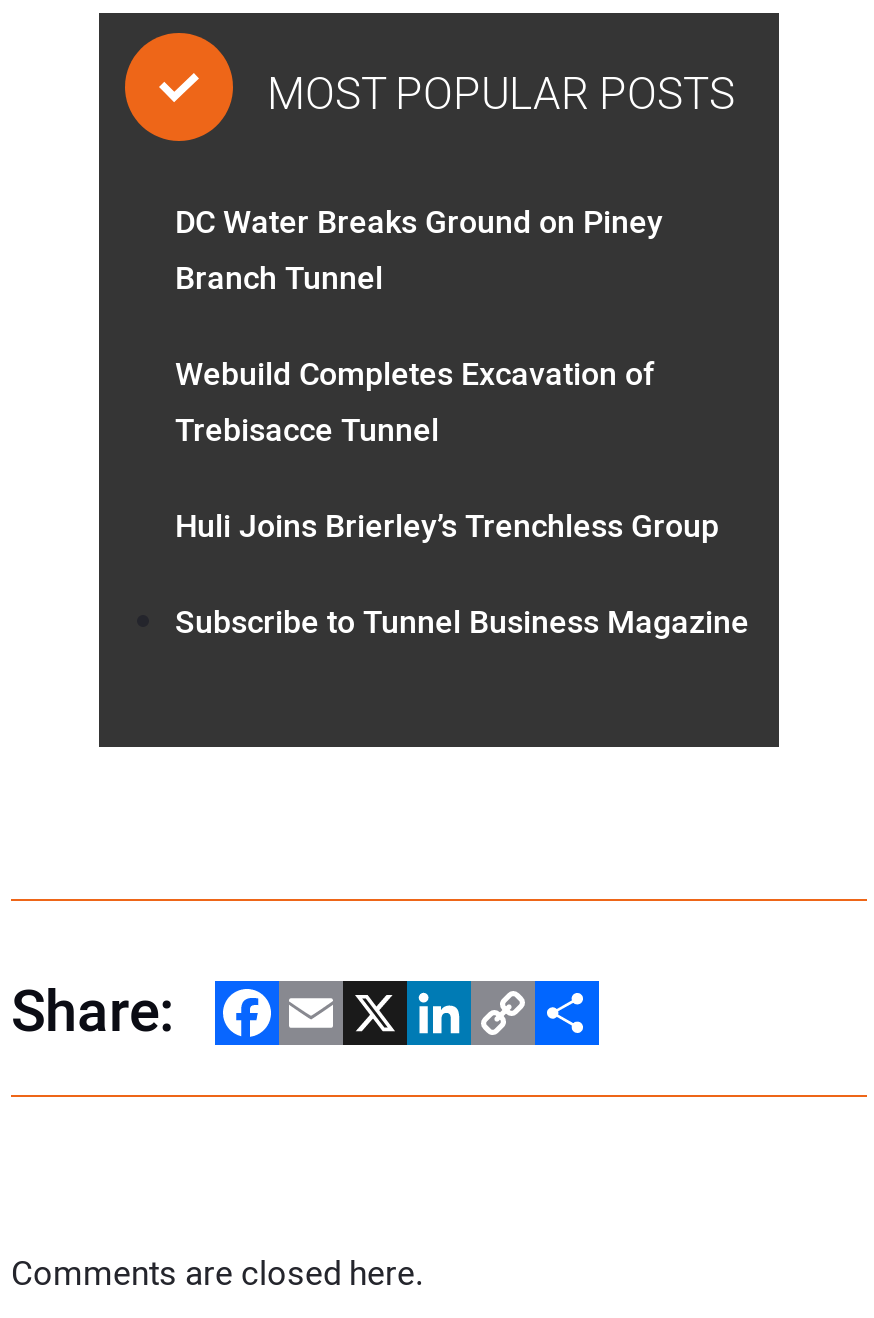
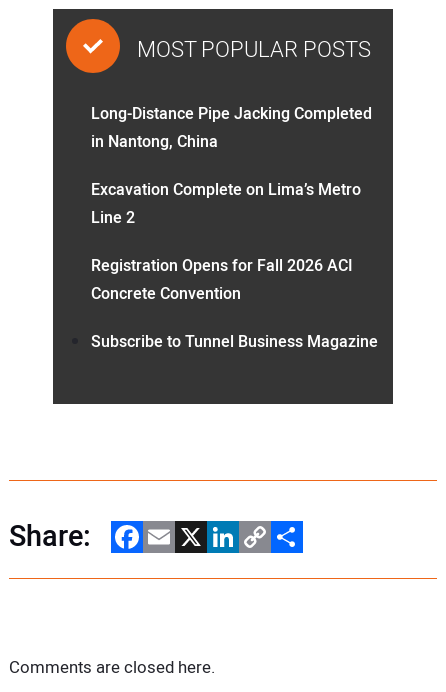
[175,199,663,303] DC Water Breaks Ground on Piney | Branch Tunnel -> [91,102,372,154] Long-Distance Pipe Jacking Completed | in Nantong, China
[175,351,655,455] Webuild Completes Excavation of | Trebisacce Tunnel -> [91,178,361,230] Excavation Complete on Lima’s Metro | Line 2
[175,503,719,551] Huli Joins Brierley’s Trenchless Group -> [91,254,353,306] Registration Opens for Fall 2026 ACI | Concrete Convention

